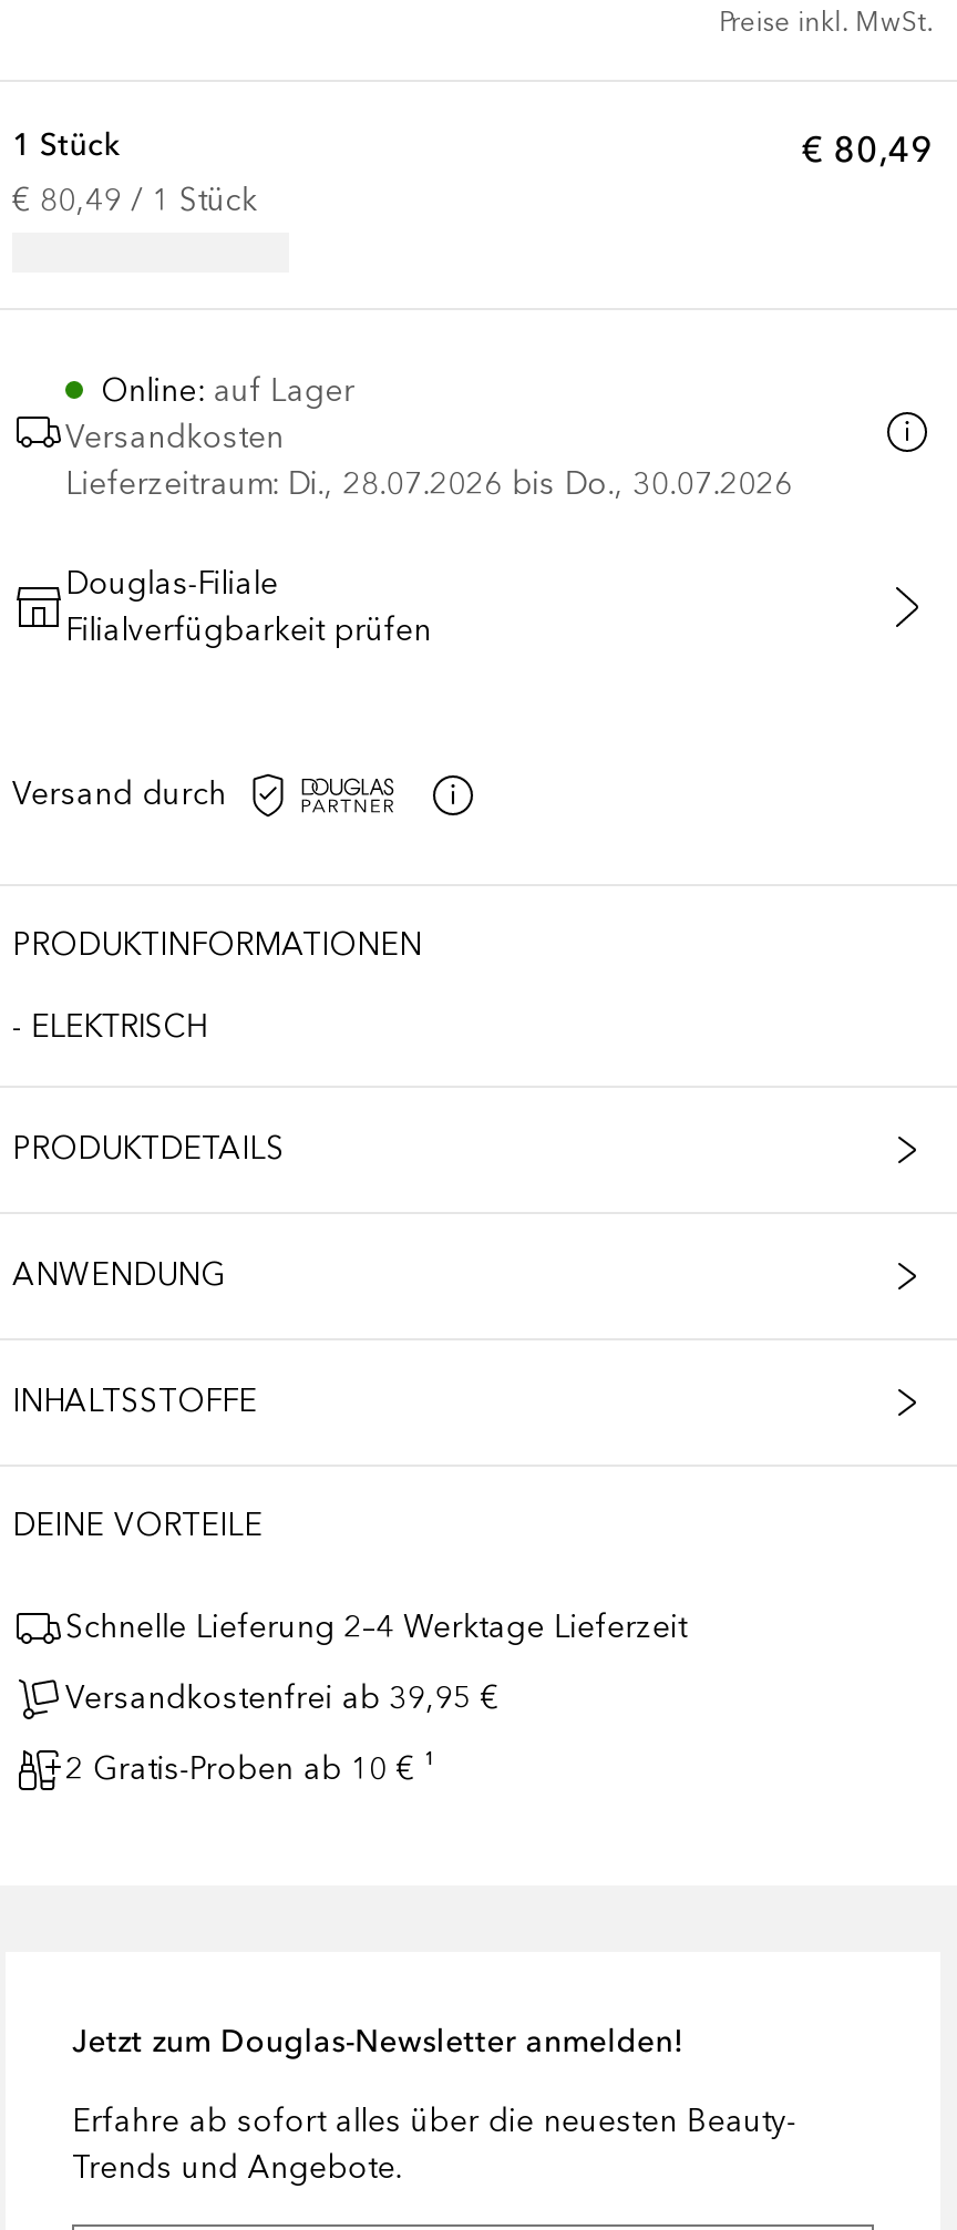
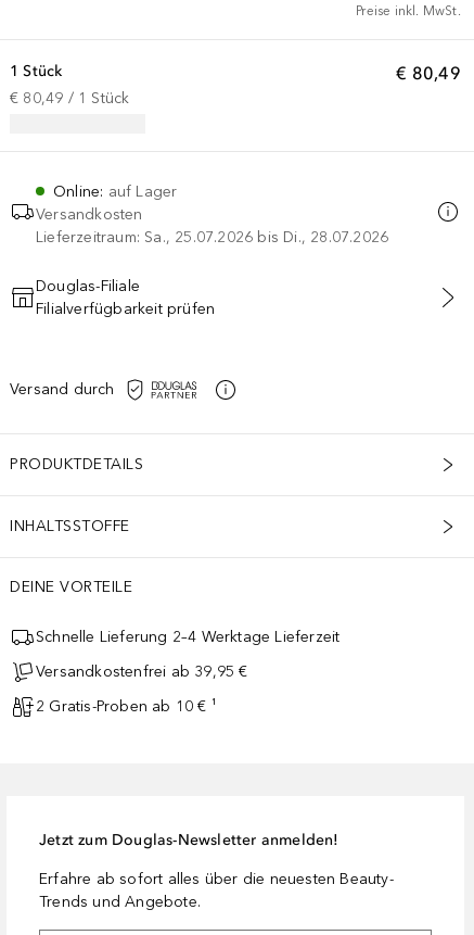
[65,465,792,503] Lieferzeitraum: Di., 28.07.2026 bis Do., 30.07.2026 -> [36,228,389,246] Lieferzeitraum: Sa., 25.07.2026 bis Di., 28.07.2026
[12,926,422,1046] PRODUKTINFORMATIONEN | ELEKTRISCH -> none
[12,1257,226,1295] ANWENDUNG -> none

